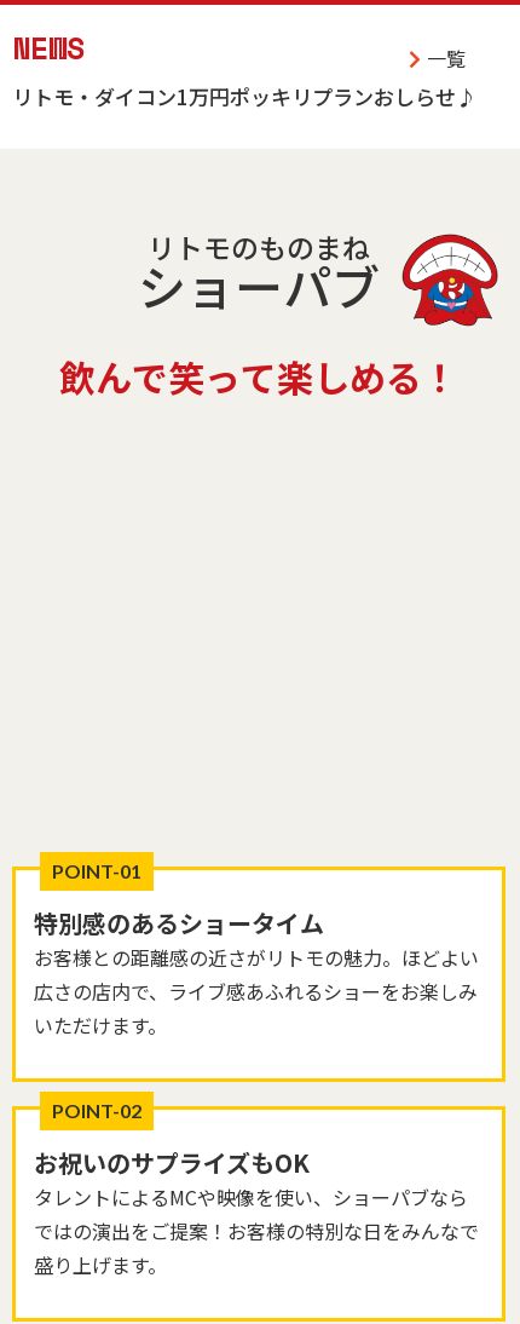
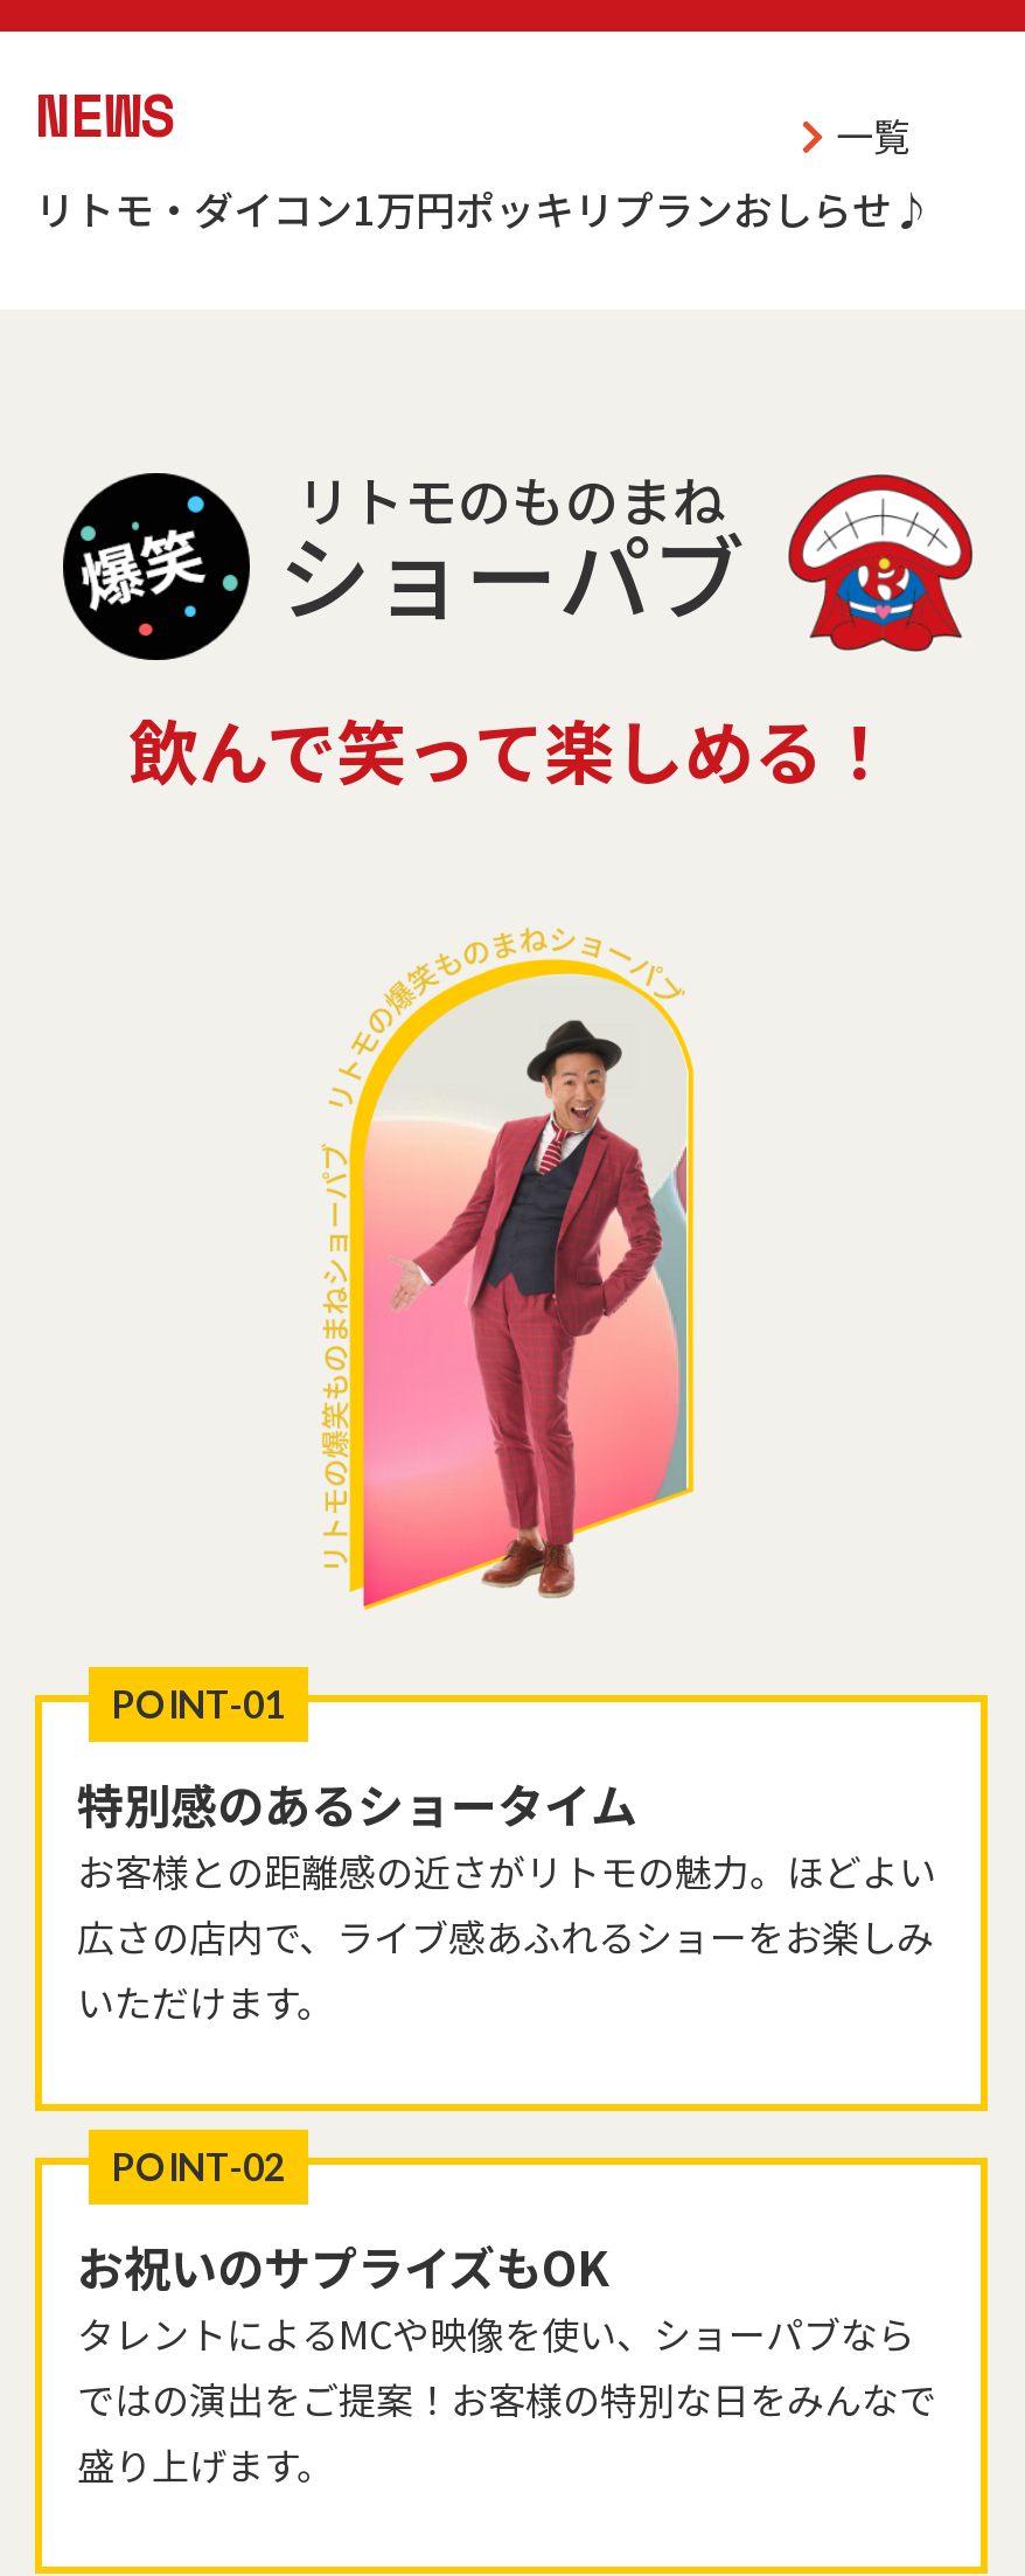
none -> [61,471,252,662] [image]
none -> [320,926,696,1611] [image]

